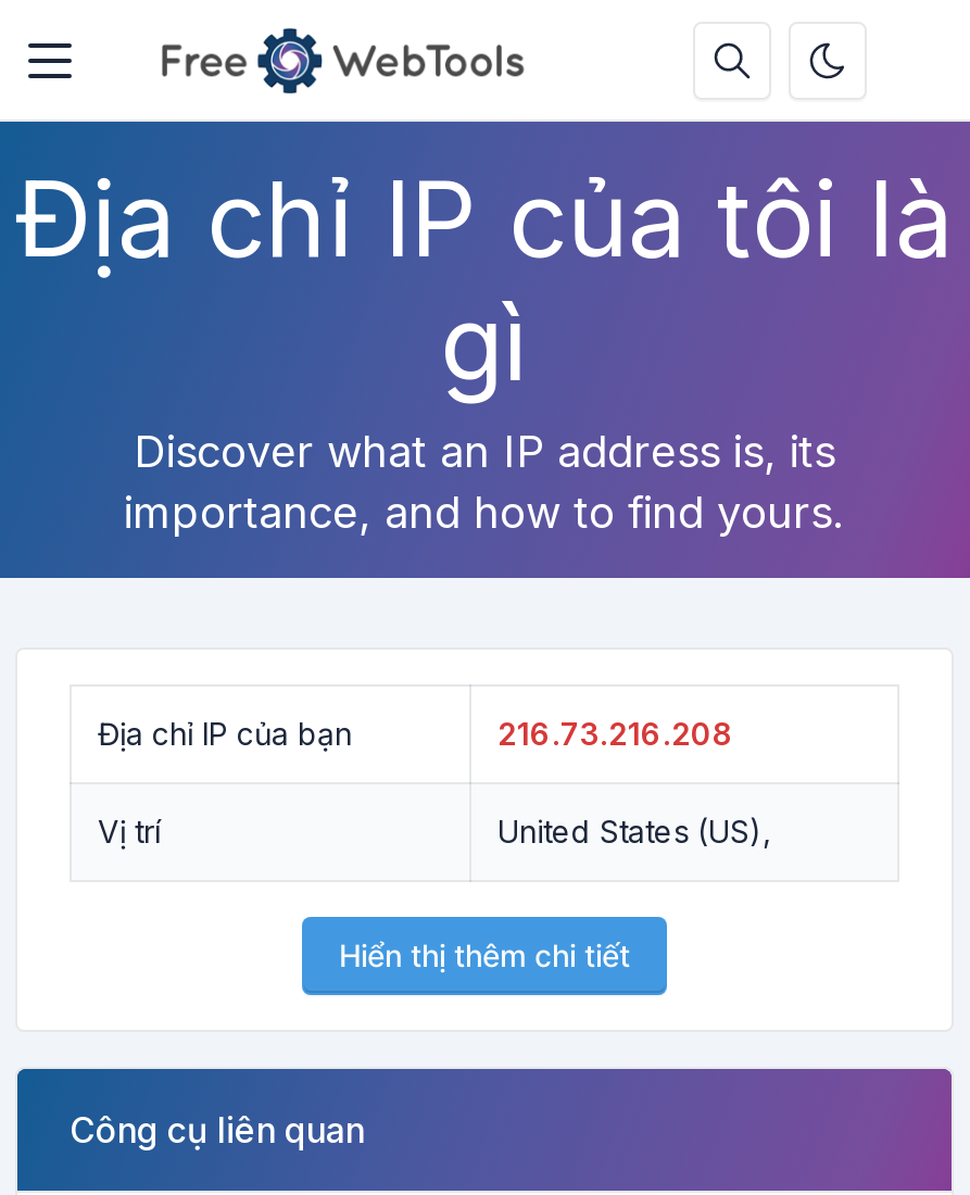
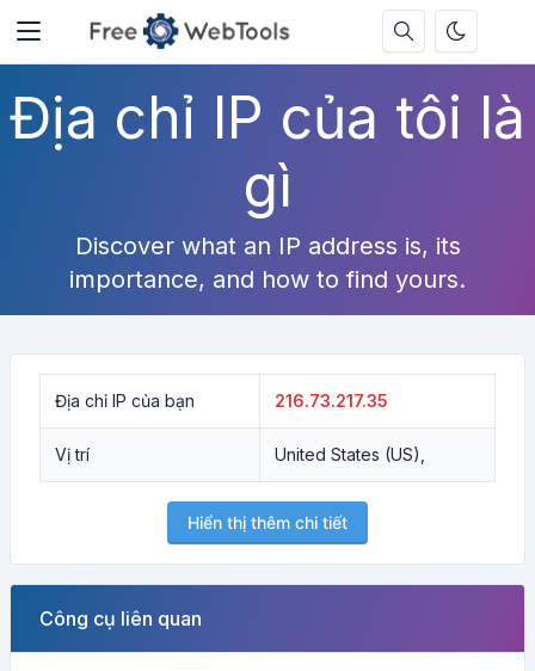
[497,715,734,752] 216.73.216.208 -> [275,390,388,411] 216.73.217.35

